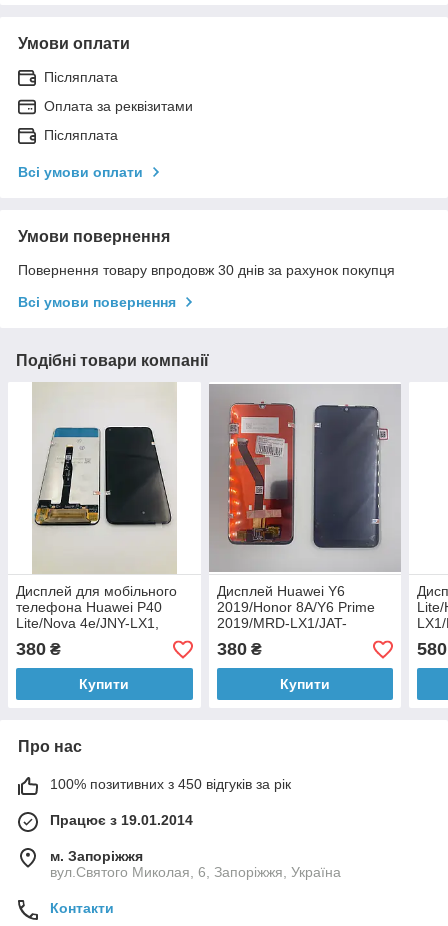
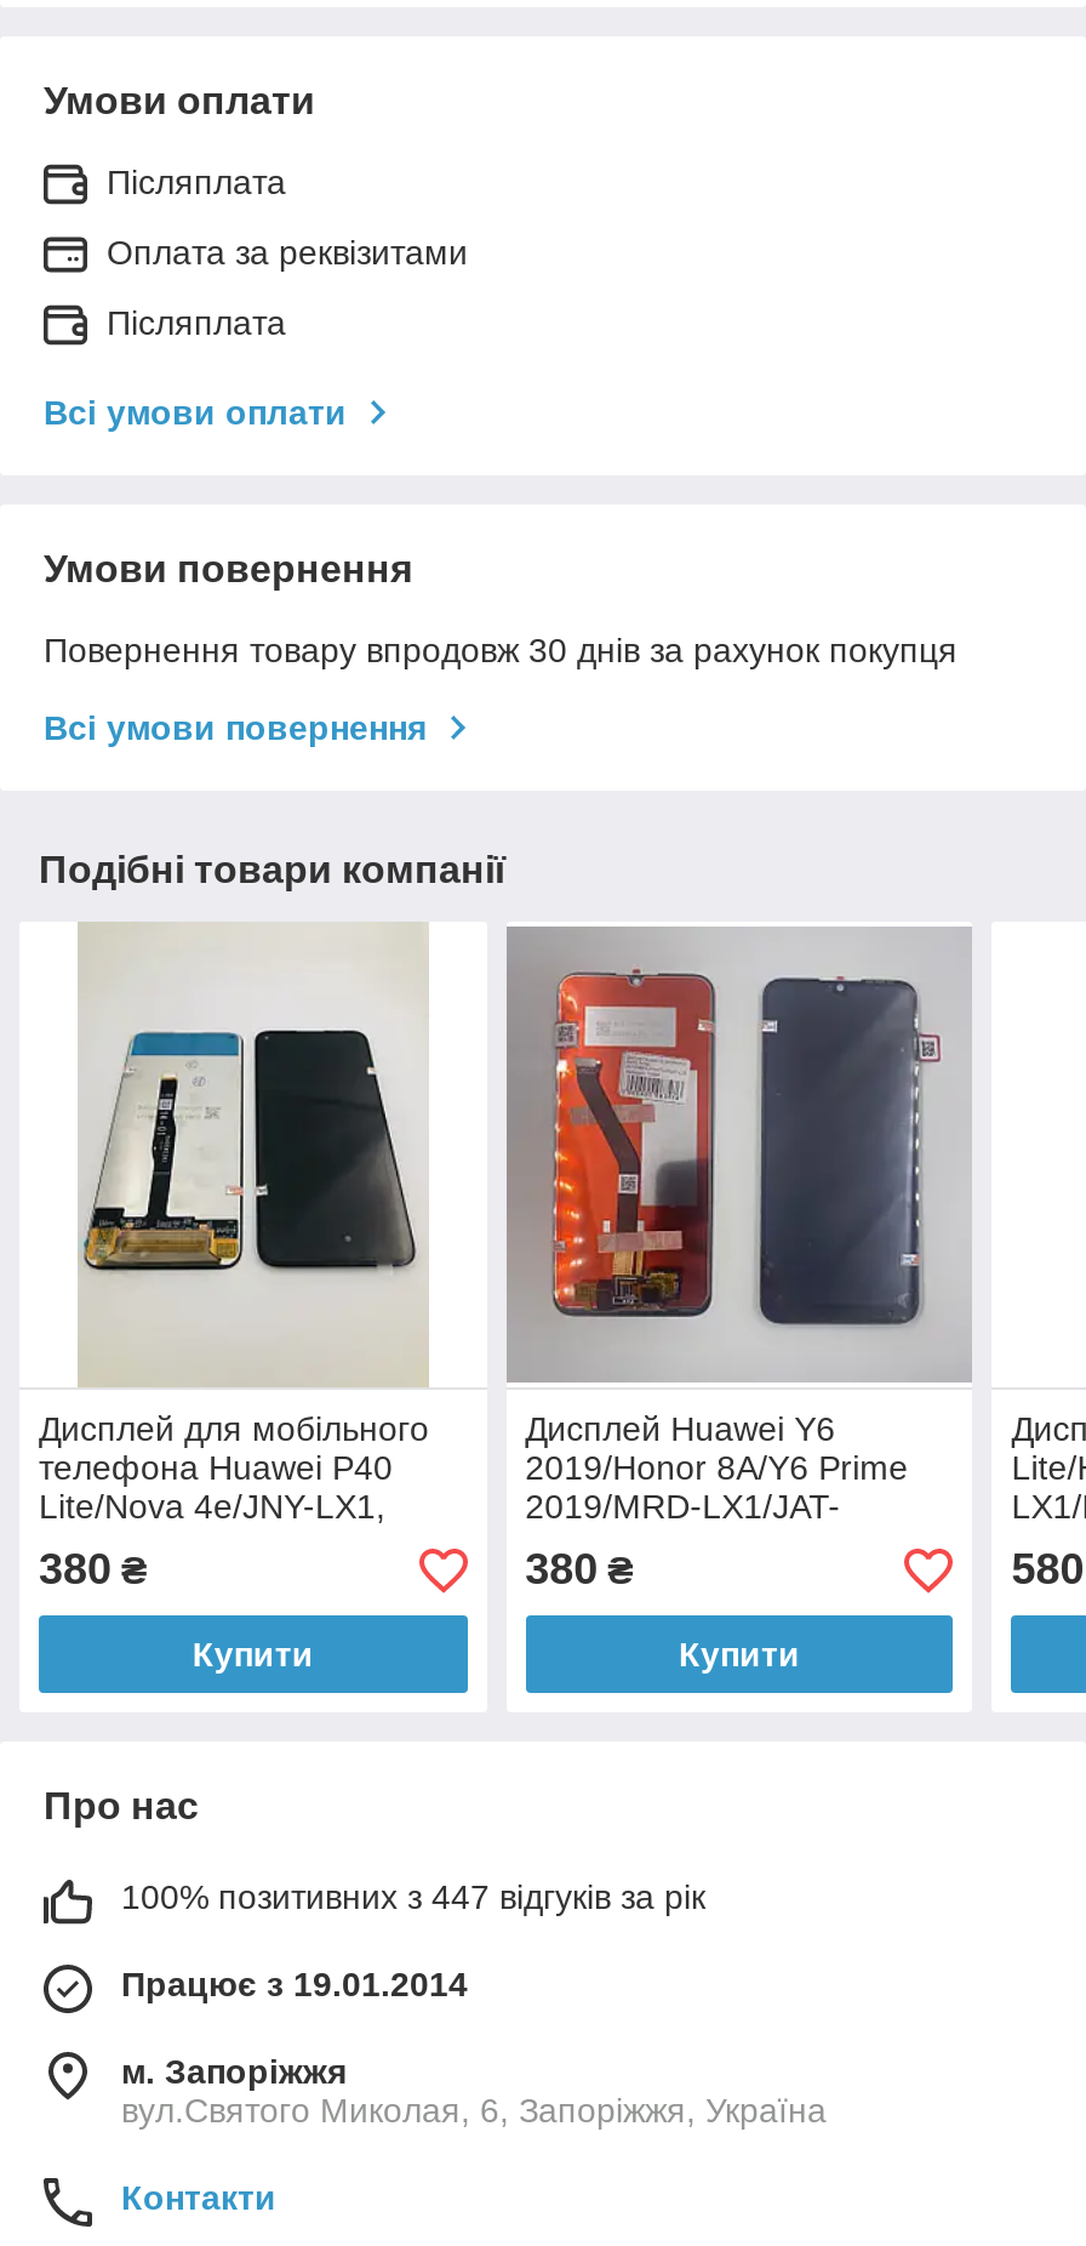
[50,776,291,792] 100% позитивних з 450 відгуків за рік -> [121,1878,705,1917] 100% позитивних з 447 відгуків за рік

